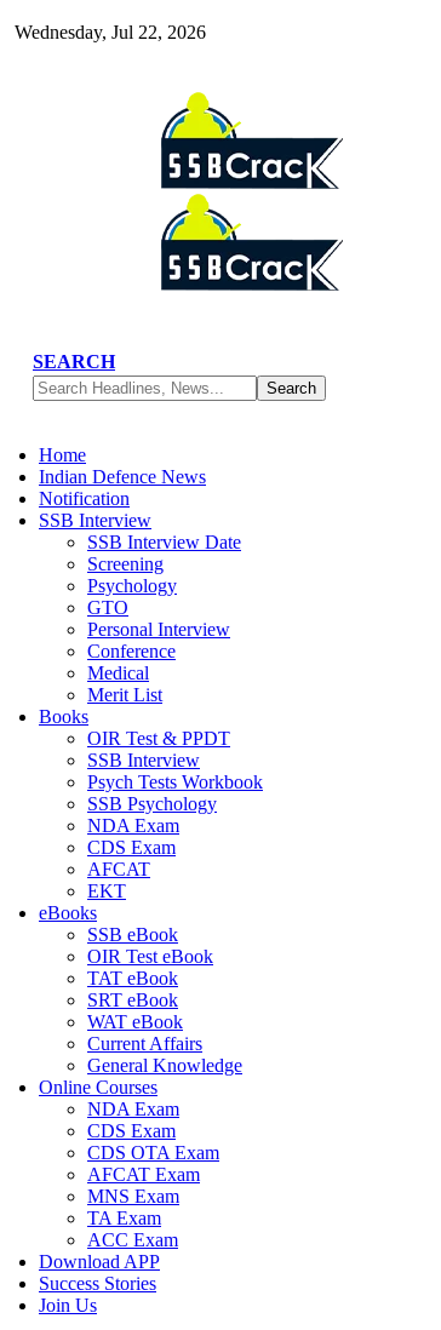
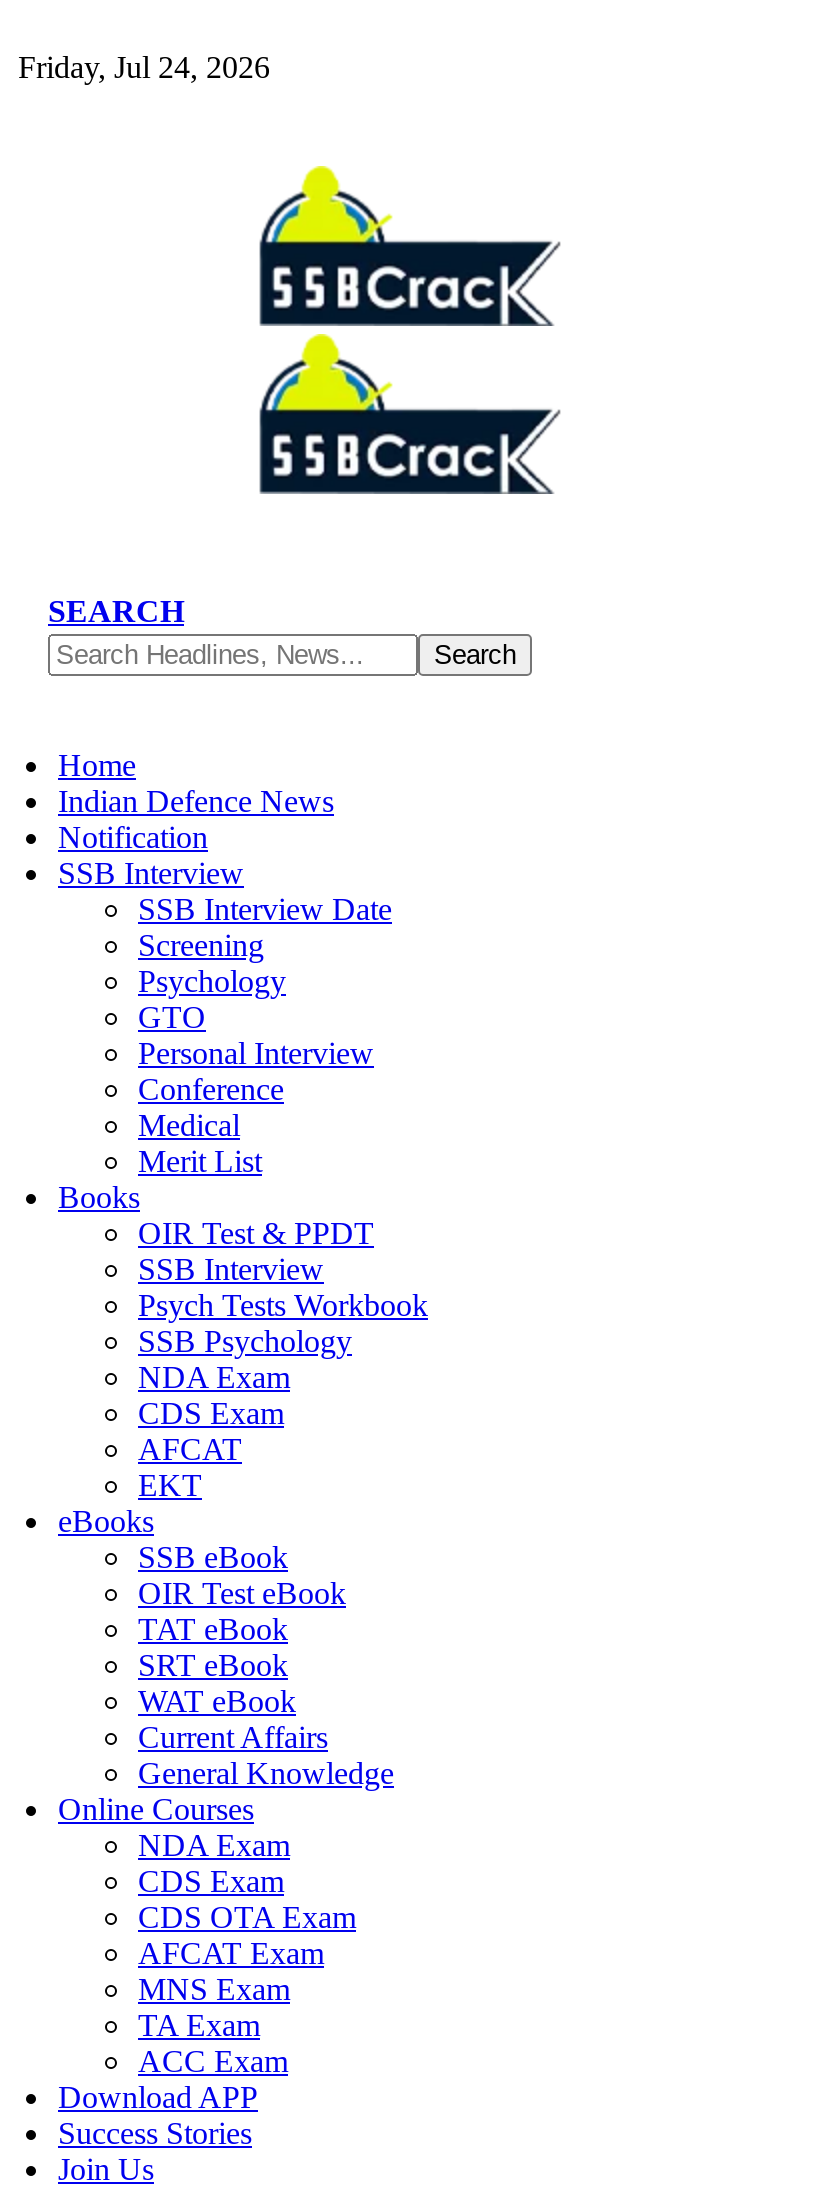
[15,22,206,42] Wednesday, Jul 22, 2026 -> [18,50,270,84] Friday, Jul 24, 2026

